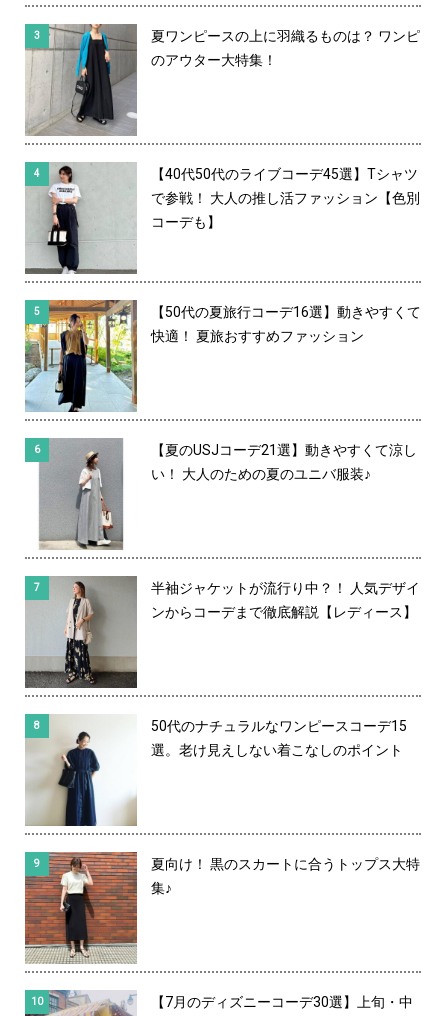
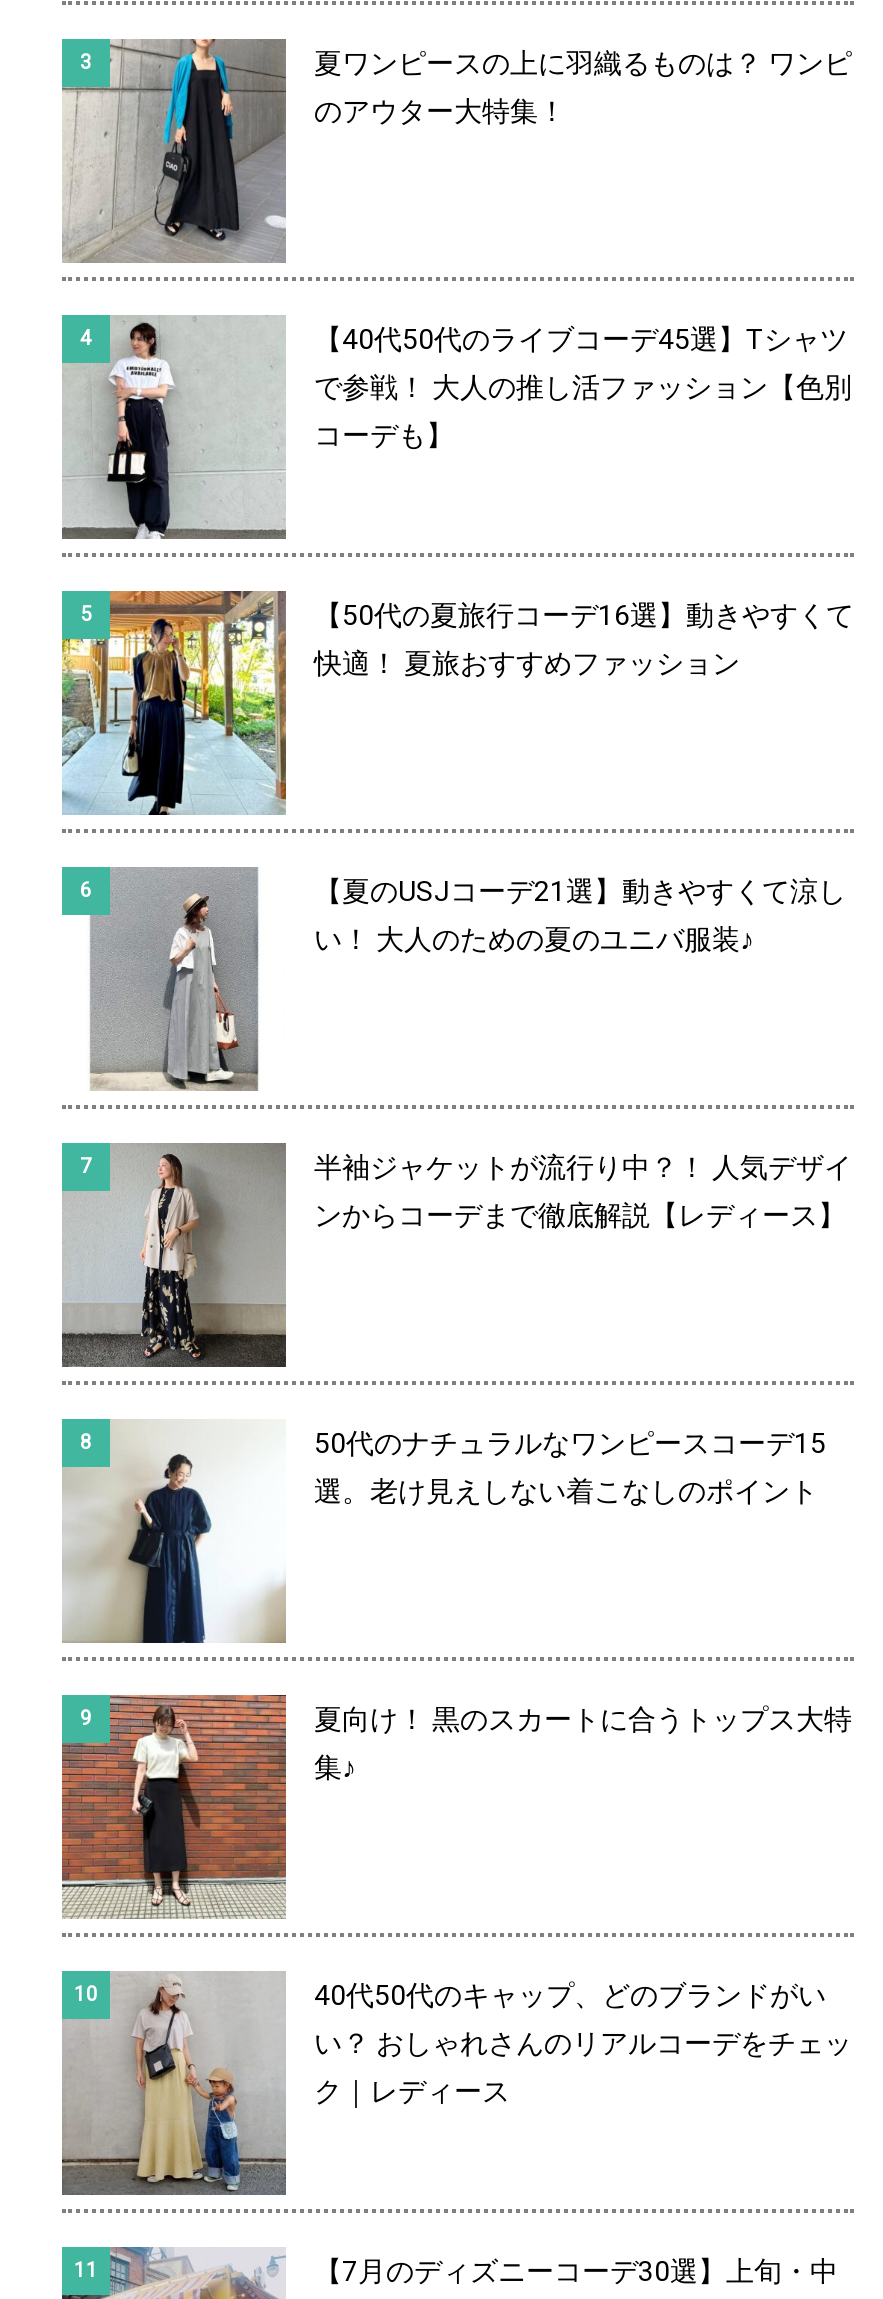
none -> [62,1973,852,2195] [image] | 40代50代のキャップ、どのブランドがい | い？ おしゃれさんのリアルコーデをチェッ | ク｜レディース

